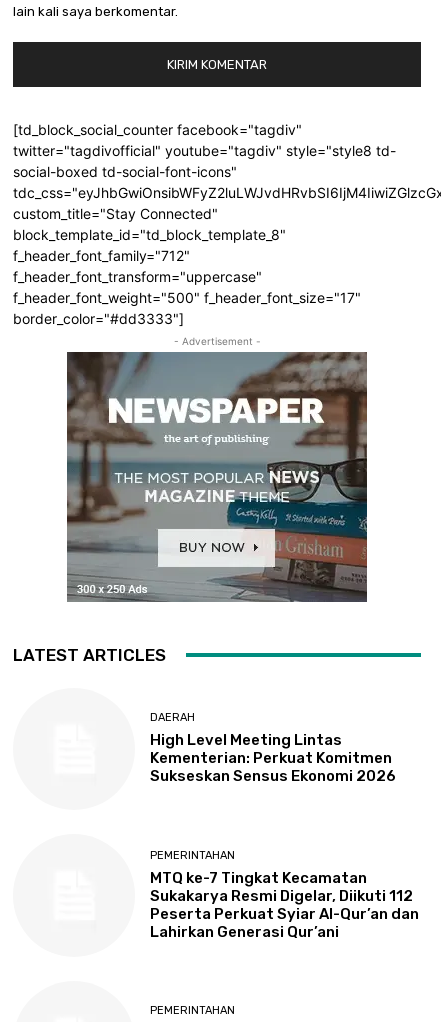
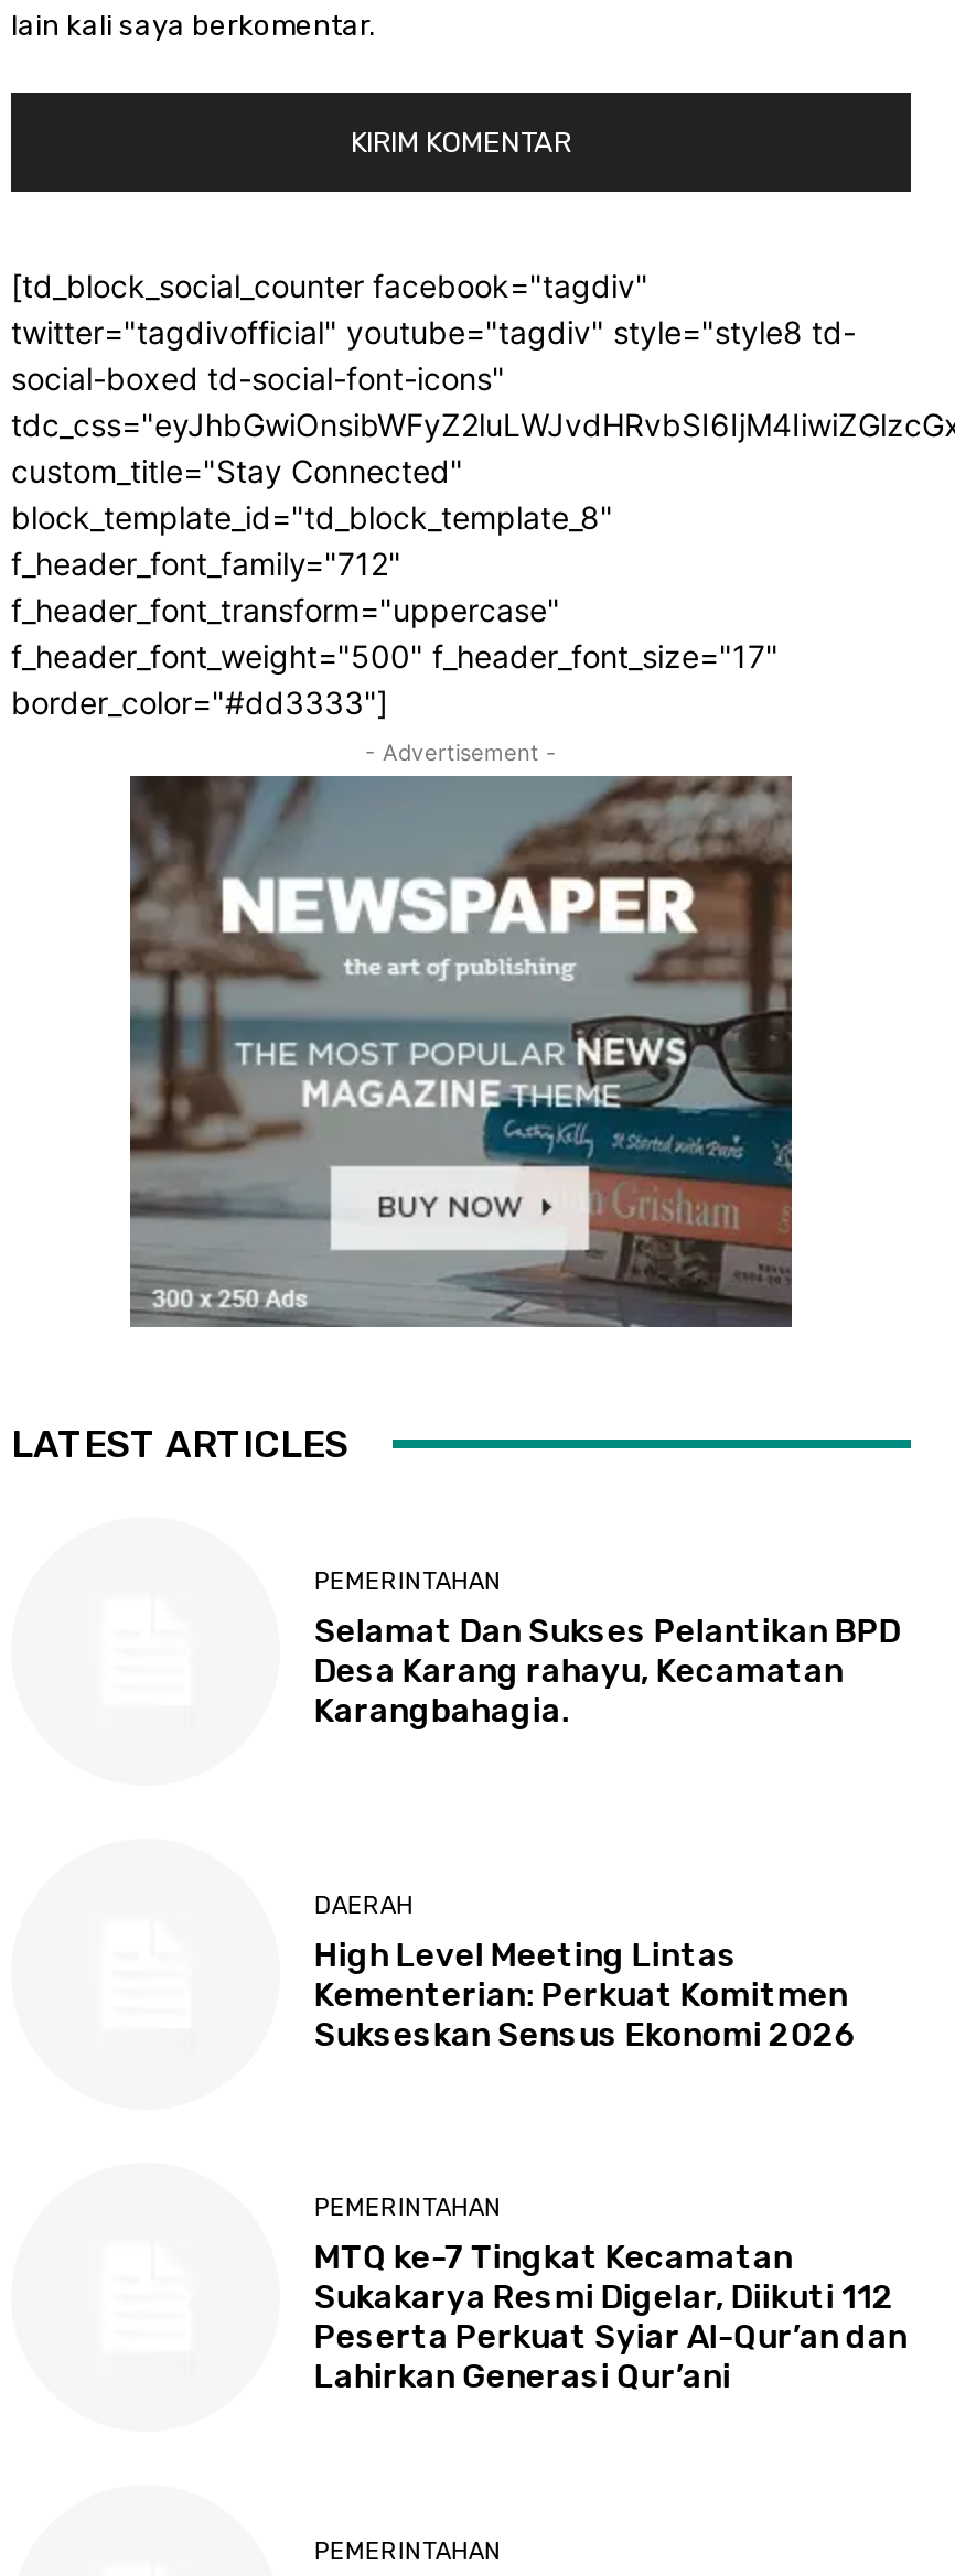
none -> [314,1568,901,1731] PEMERINTAHAN | Selamat Dan Sukses Pelantikan BPD | Desa Karang rahayu, Kecamatan | Karangbahagia.

